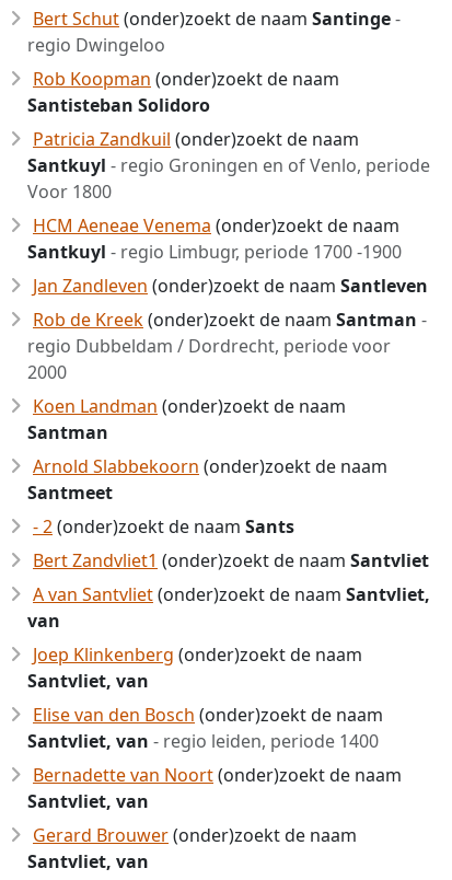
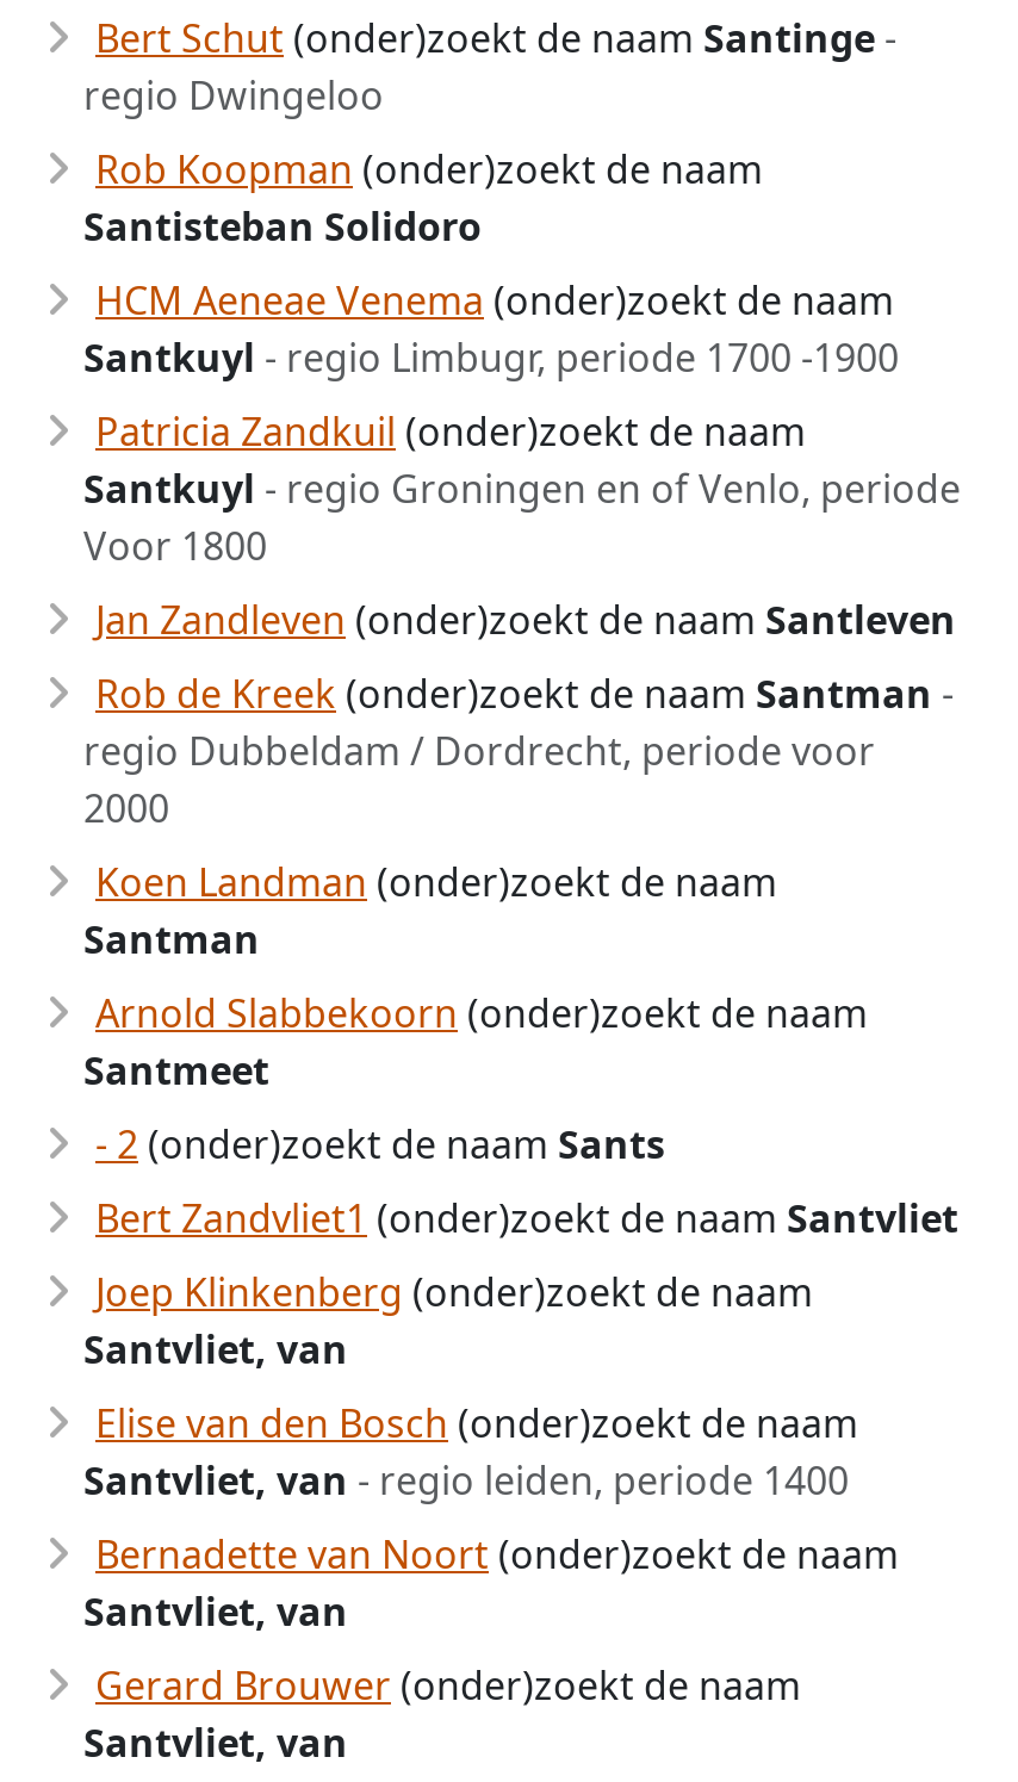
moved [27,127,430,204] -> [83,405,961,572]: Patricia Zandkuil (onder)zoekt de naam | Santkuyl - regio Groningen en of Venlo, periode | Voor 1800
moved [27,213,402,264] -> [83,274,899,384]: HCM Aeneae Venema (onder)zoekt de naam | Santkuyl - regio Limbugr, periode 1700 -1900
[27,582,430,633] A van Santvliet (onder)zoekt de naam Santvliet, | van -> none

